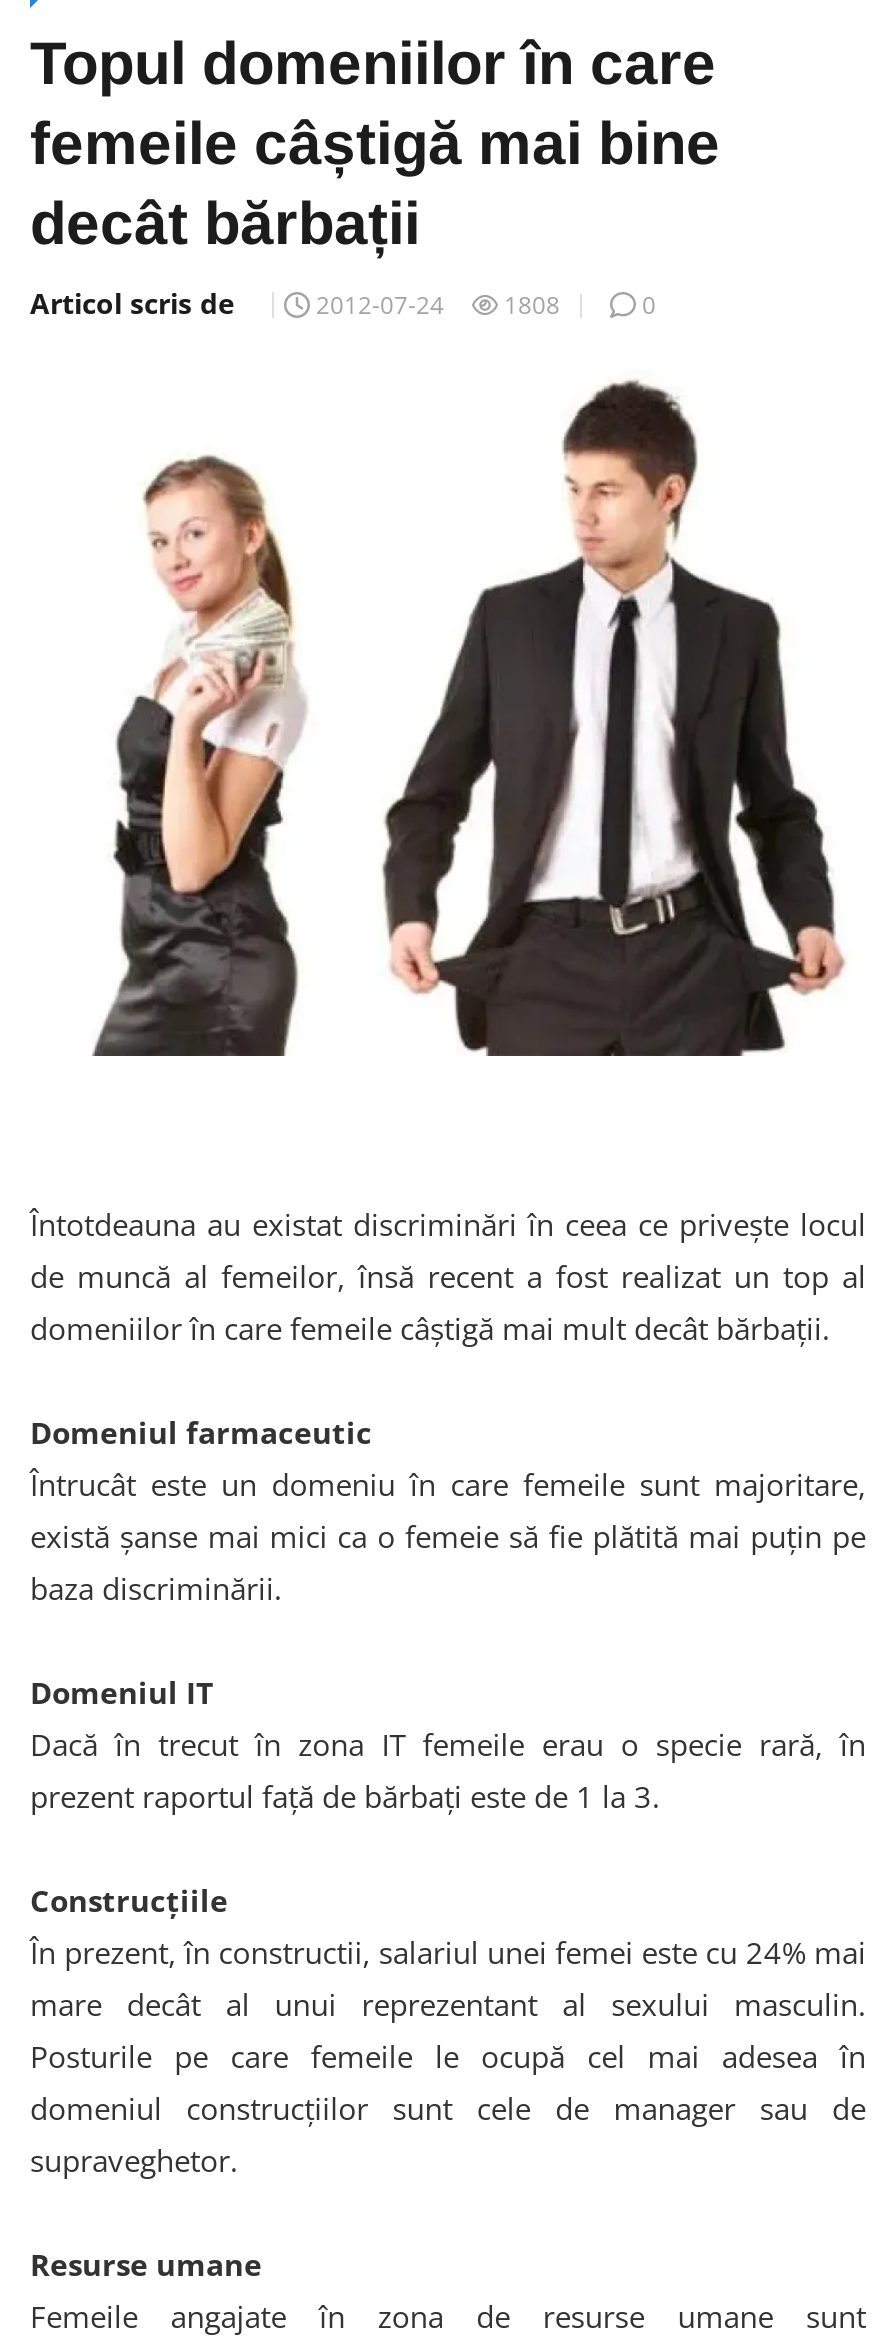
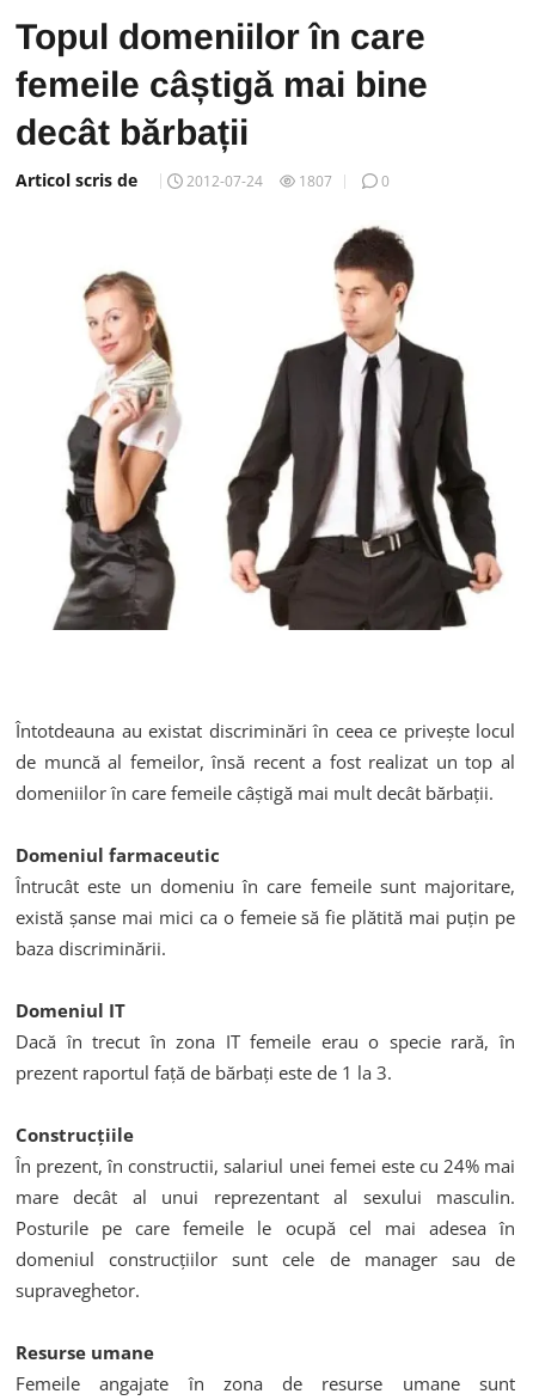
[316,288,560,322] 2012-07-24 1808 -> [186,171,332,191] 2012-07-24 1807

